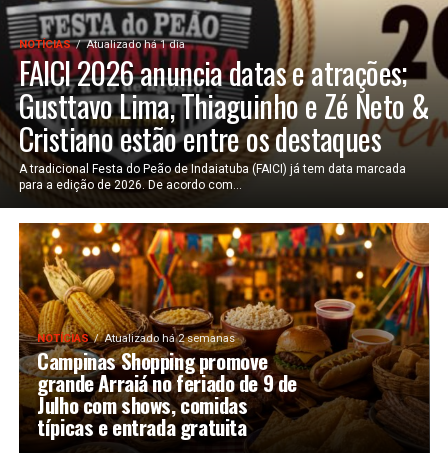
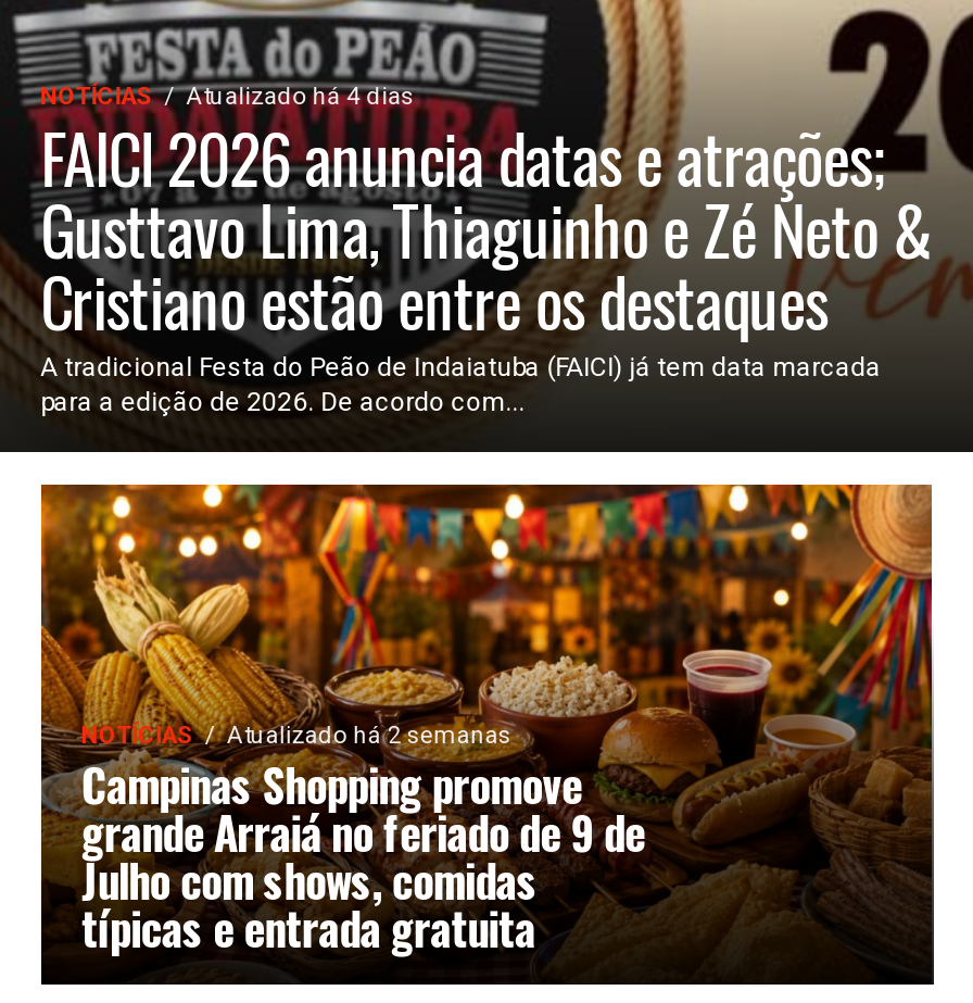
[86,38,185,51] Atualizado há 1 dia -> [186,83,414,111] Atualizado há 4 dias

